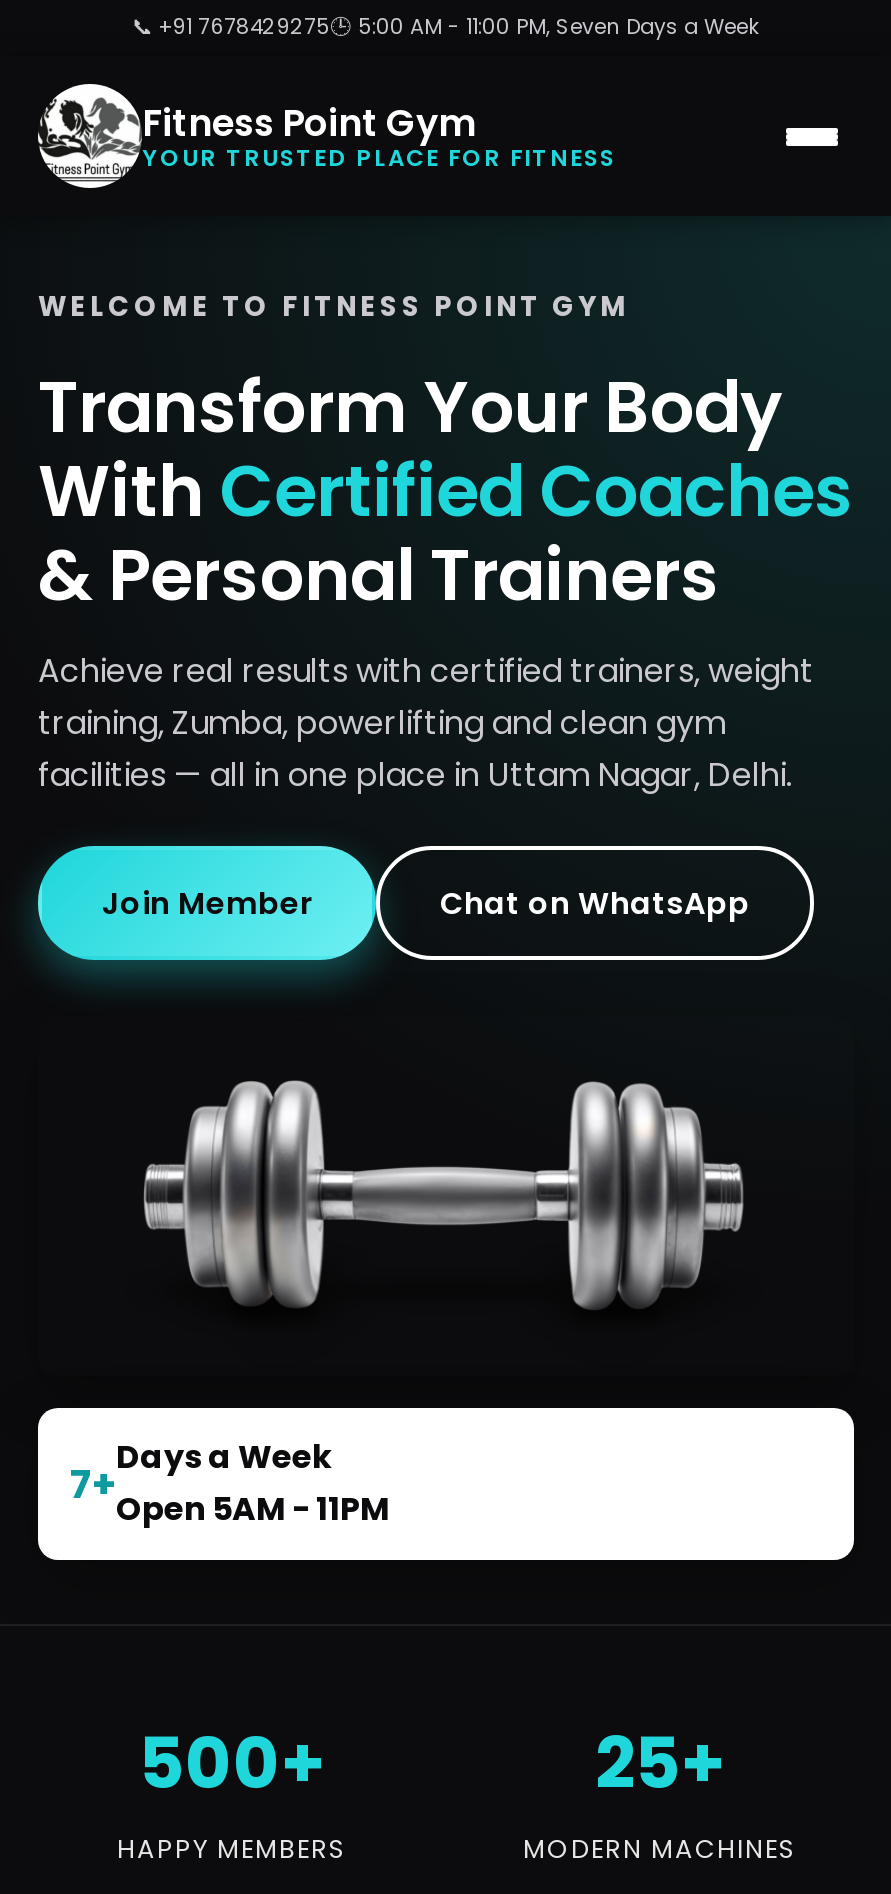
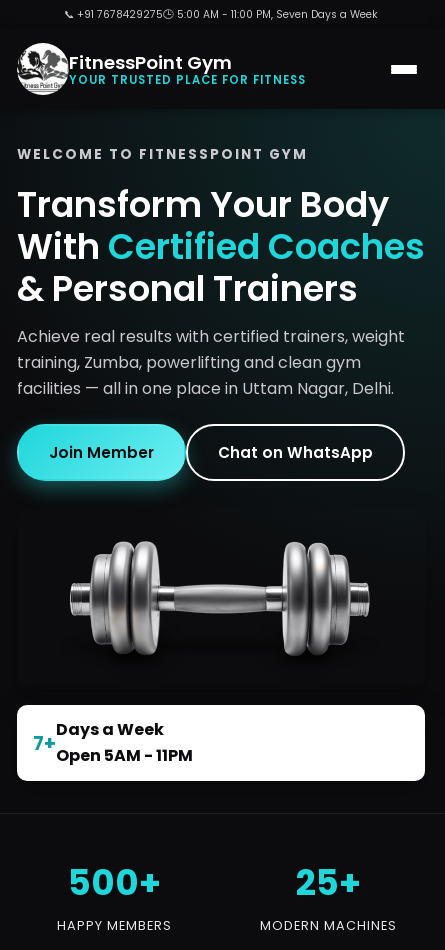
[142,97,476,147] Fitness Point Gym -> [69,49,232,74] FitnessPoint Gym
[38,288,630,326] WELCOME TO FITNESS POINT GYM -> [17,145,308,164] WELCOME TO FITNESSPOINT GYM

